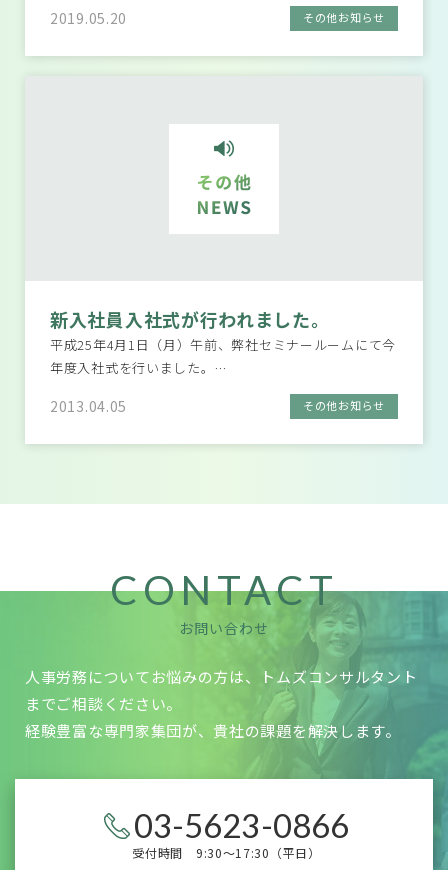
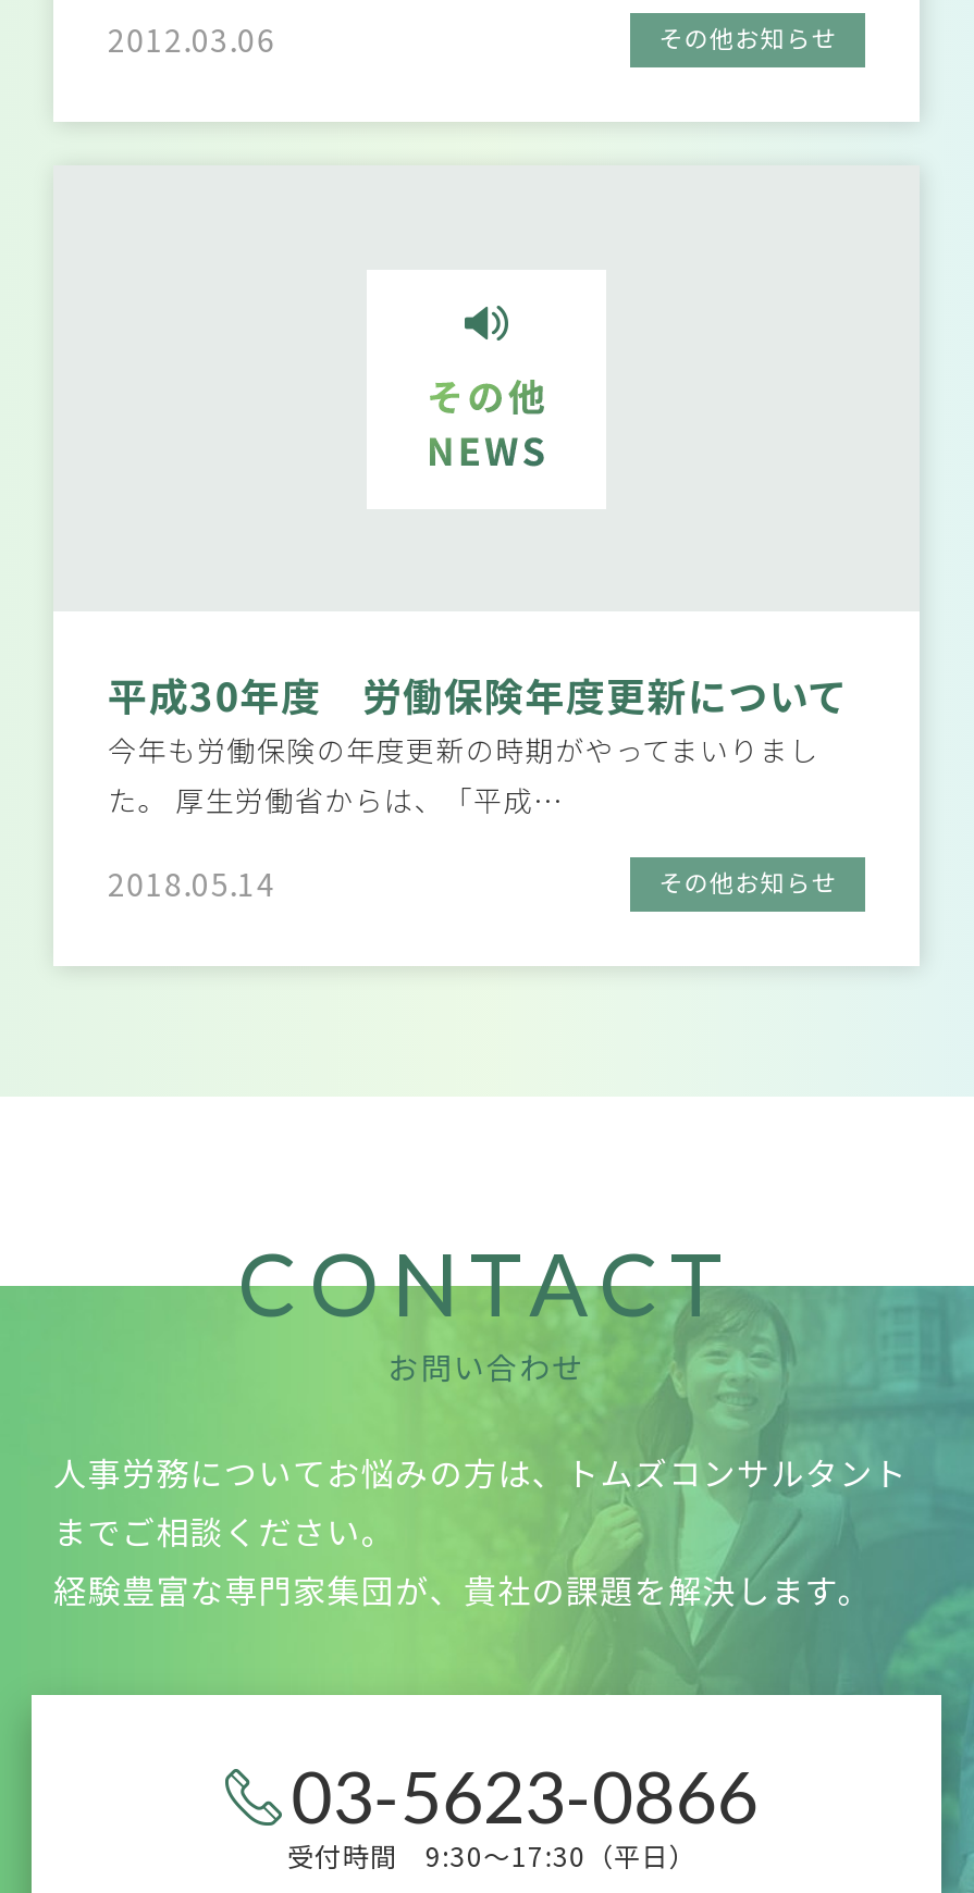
[50,8,127,28] 2019.05.20 -> [108,17,275,61] 2012.03.06
[50,306,396,377] 新入社員入社式が行われました。 | 平成25年4月1日（月）午前、弊社セミナールームにて今 | 年度入社式を行いました。… -> [108,666,848,820] 平成30年度 労働保険年度更新について | 今年も労働保険の年度更新の時期がやってまいりまし | た。 厚生労働省からは、「平成…
[50,396,127,416] 2013.04.05 -> [108,862,275,905] 2018.05.14

